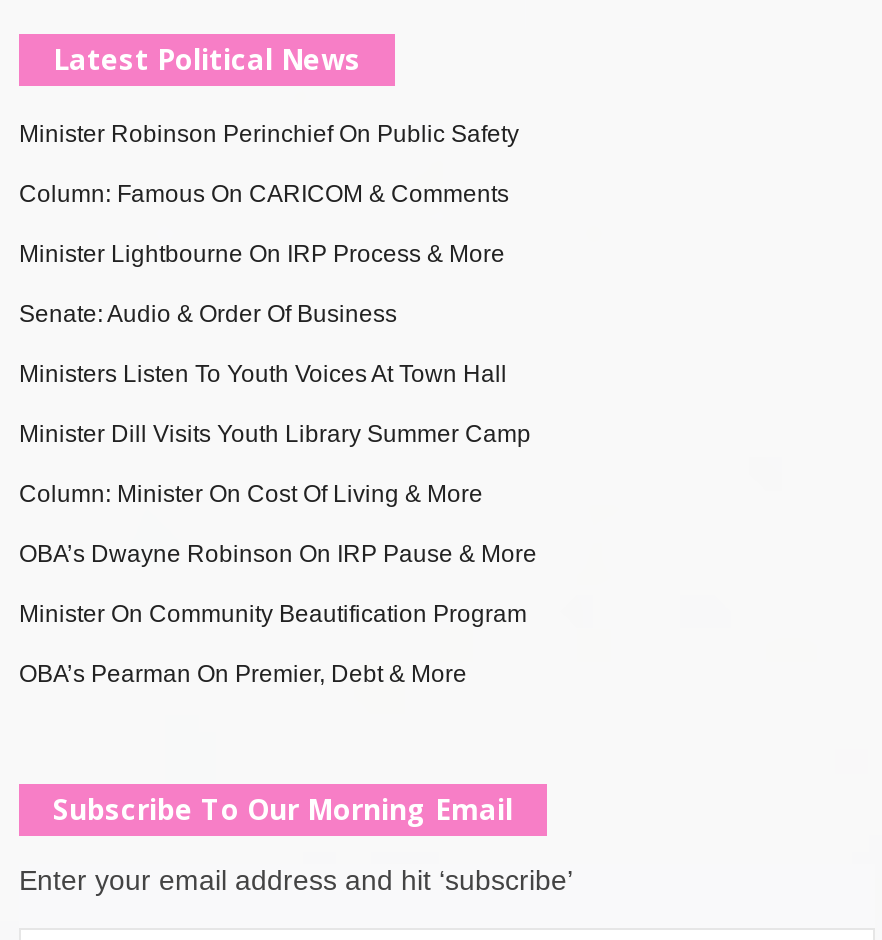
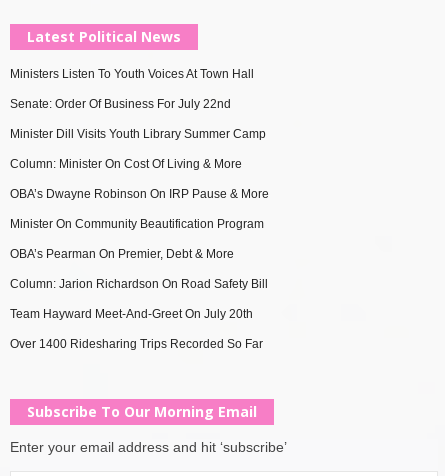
[19,121,519,329] Minister Robinson Perinchief On Public Safety | Column: Famous On CARICOM & Comments | Minister Lightbourne On IRP Process & More | Senate: Audio & Order Of Business -> none
moved [19,361,507,389] -> [10,67,254,81]: Ministers Listen To Youth Voices At Town Hall
none -> [10,97,231,111] Senate: Order Of Business For July 22nd
moved [19,421,537,689] -> [10,127,269,261]: Minister Dill Visits Youth Library Summer Camp | Column: Minister On Cost Of Living & More | OBA’s Dwayne Robinson On IRP Pause & More | Minister On Community Beautification Program | OBA’s Pearman On Premier, Debt & More
none -> [10,277,268,351] Column: Jarion Richardson On Road Safety Bill | Team Hayward Meet-And-Greet On July 20th | Over 1400 Ridesharing Trips Recorded So Far

